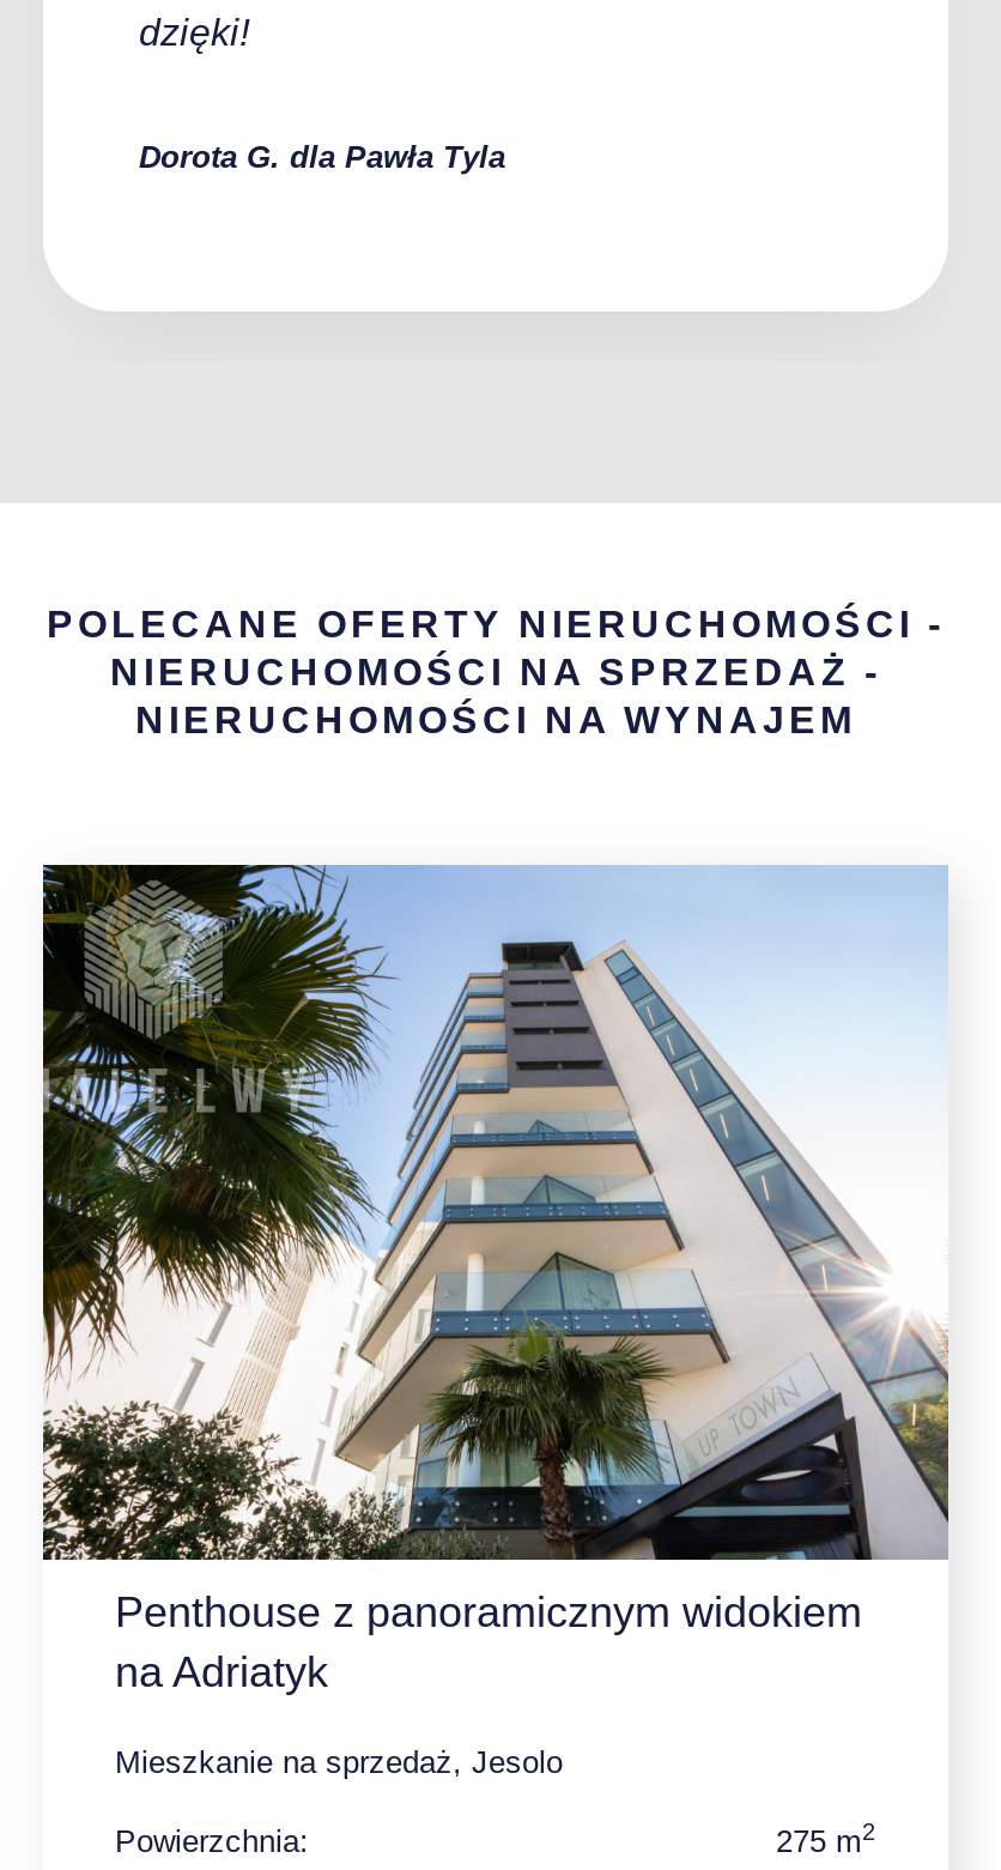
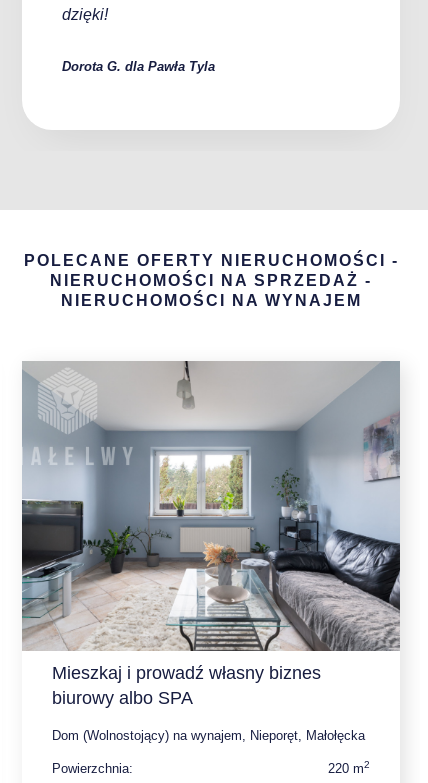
[41,864,948,1696] [image] | Penthouse z panoramicznym widokiem | na Adriatyk -> [21,360,401,708] [image] | Mieszkaj i prowadź własny biznes | biurowy albo SPA
[115,1743,563,1779] Mieszkanie na sprzedaż, Jesolo -> [52,728,365,743] Dom (Wolnostojący) na wynajem, Nieporęt, Małołęcka
[776,1818,876,1858] 275 m2 -> [328,759,370,776] 220 m2

